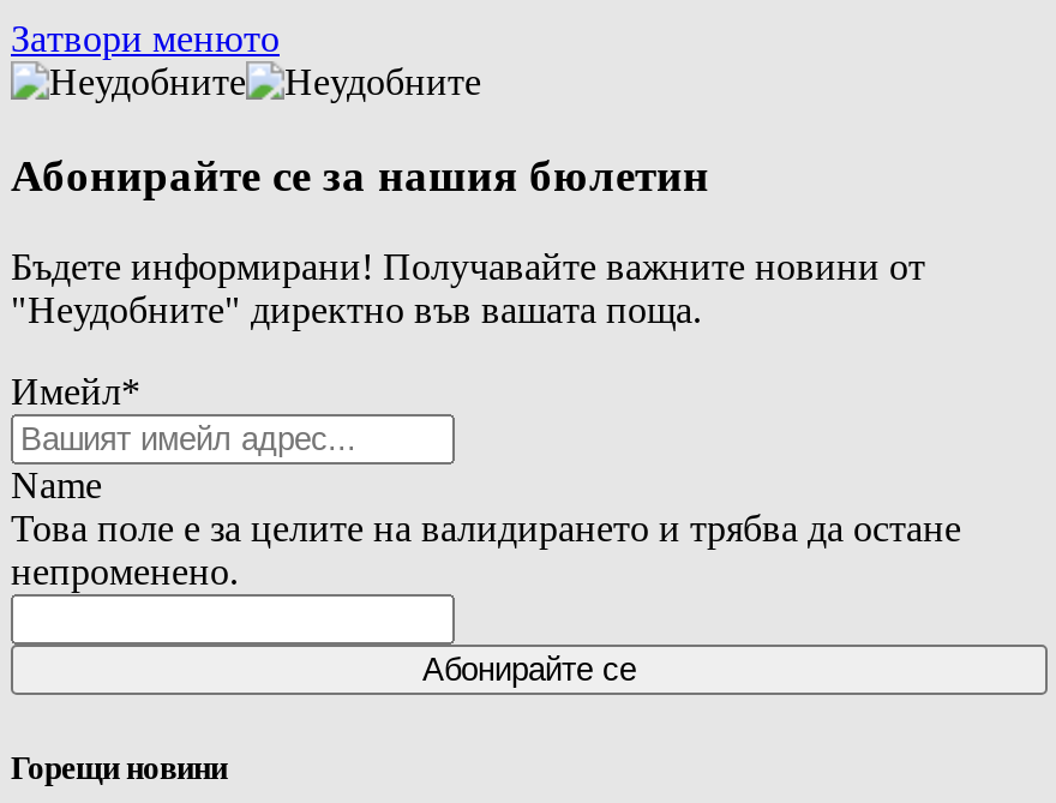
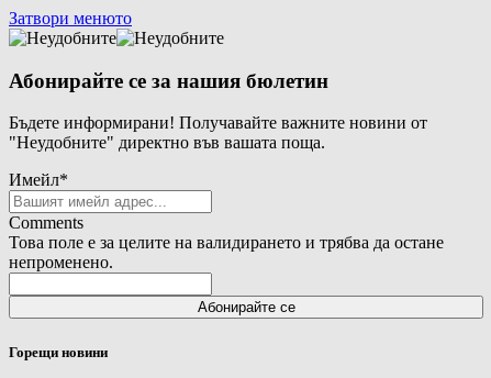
[11,465,102,506] Name -> [9,214,83,232] Comments

